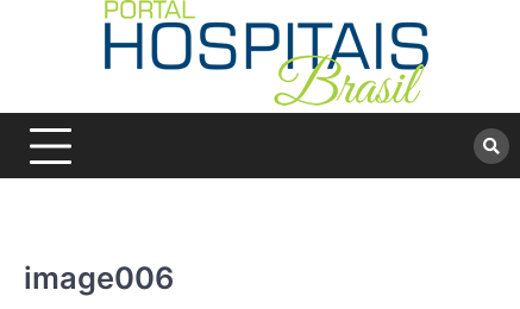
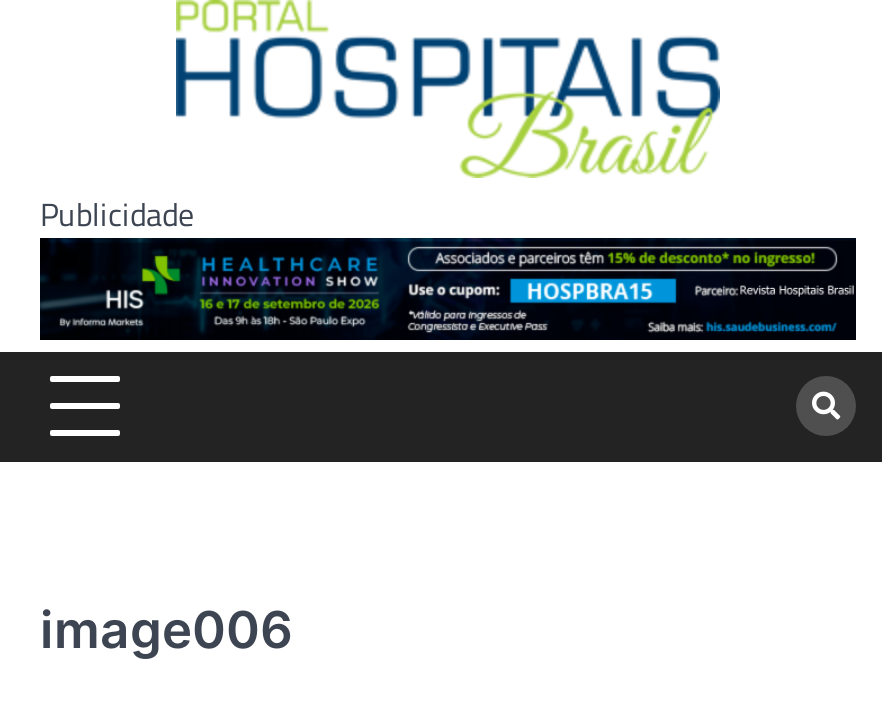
none -> [40,190,194,238] Publicidade

